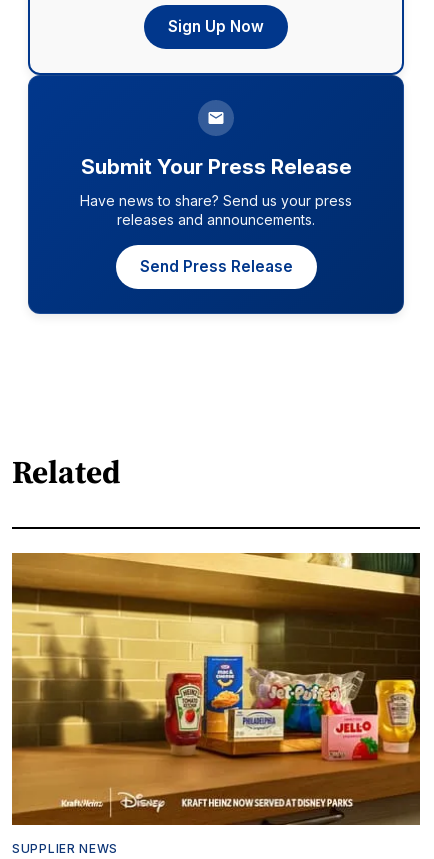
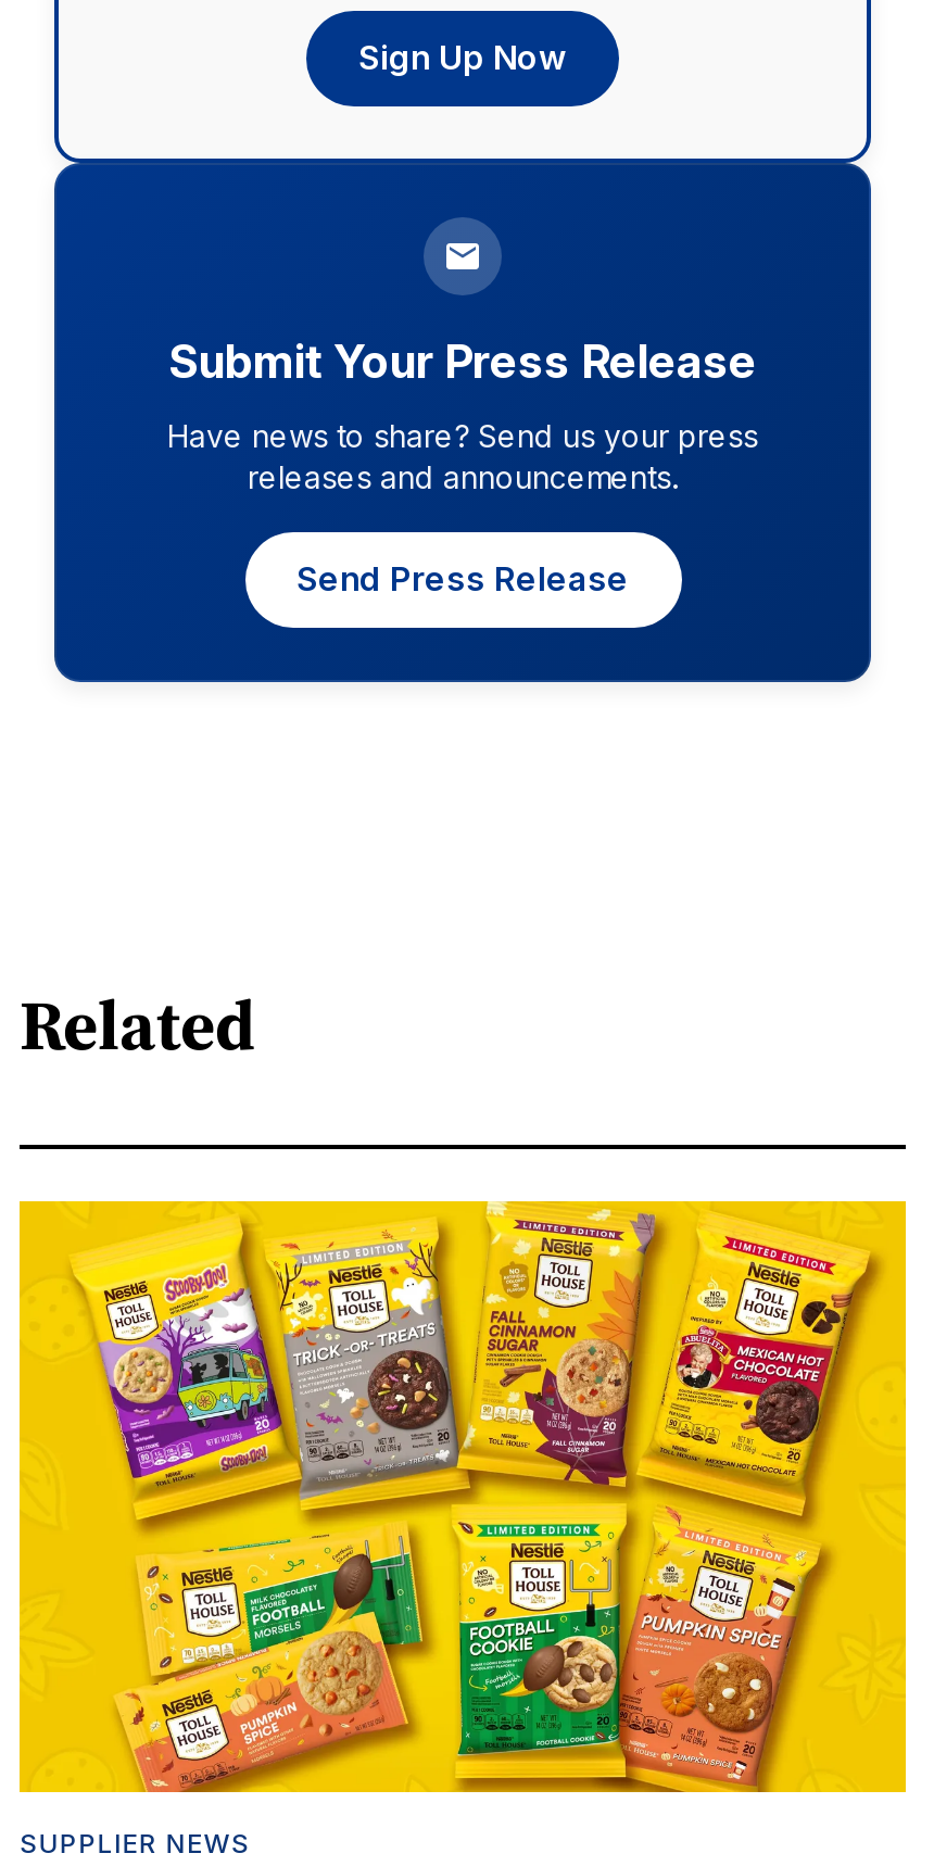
[11,552,421,826] [image] -> [17,1199,908,1794] [image]

